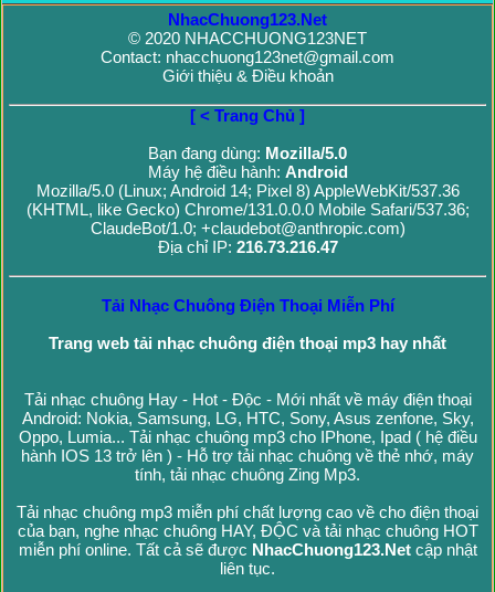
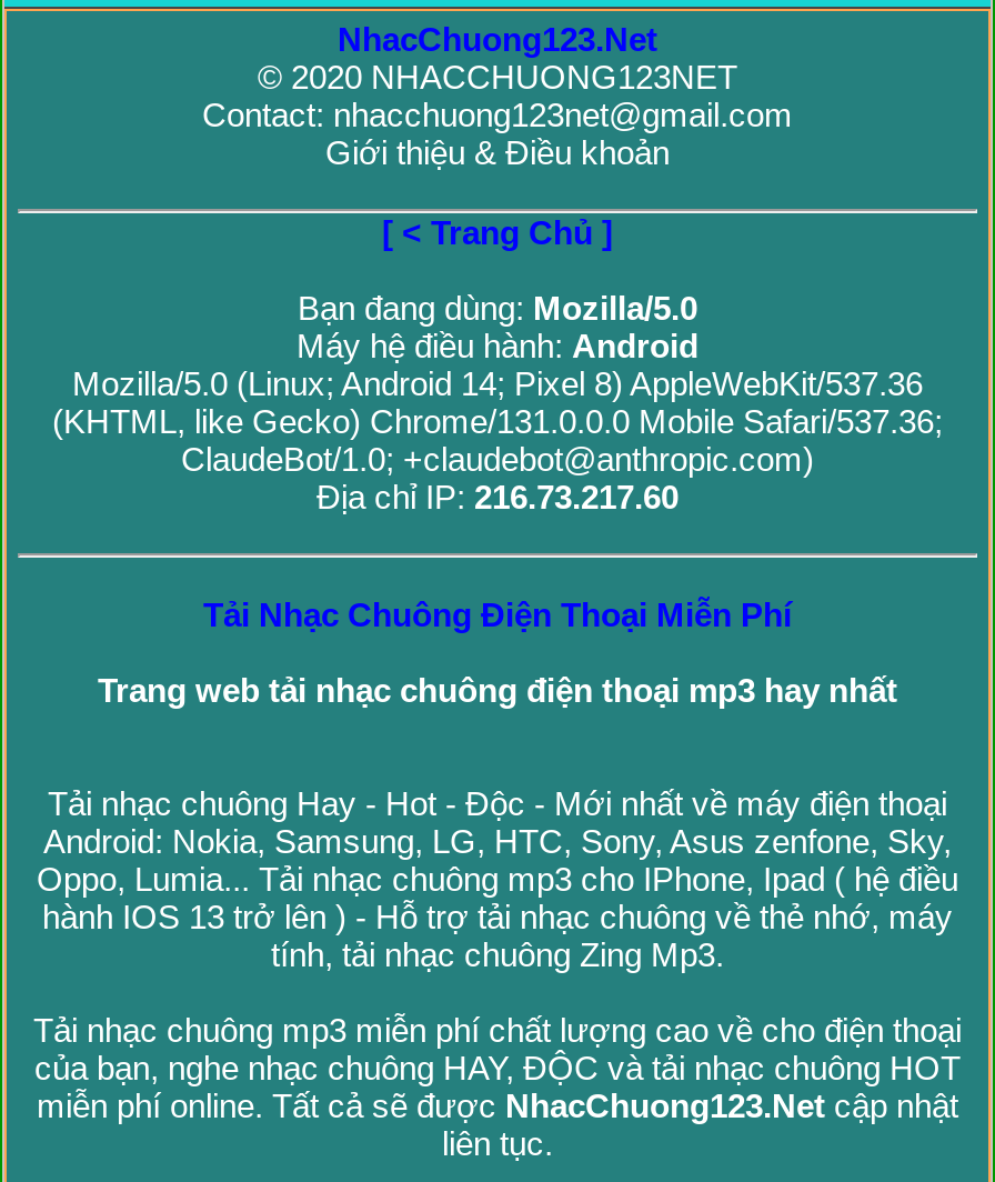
[157,238,338,256] Địa chỉ IP: 216.73.216.47 -> [316,478,679,516] Địa chỉ IP: 216.73.217.60

